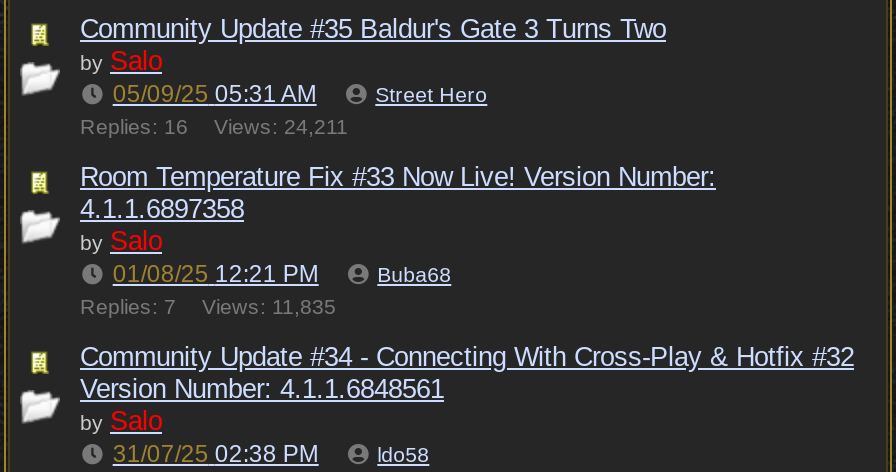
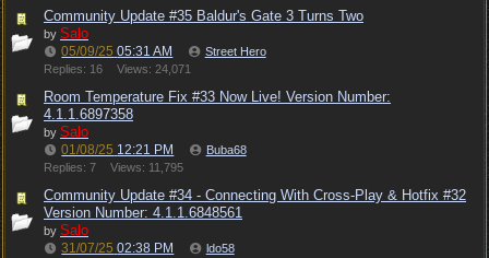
[80,114,348,138] Replies: 16 Views: 24,211 -> [44,62,191,75] Replies: 16 Views: 24,071
[80,294,336,318] Replies: 7 Views: 11,835 -> [44,161,183,174] Replies: 7 Views: 11,795

